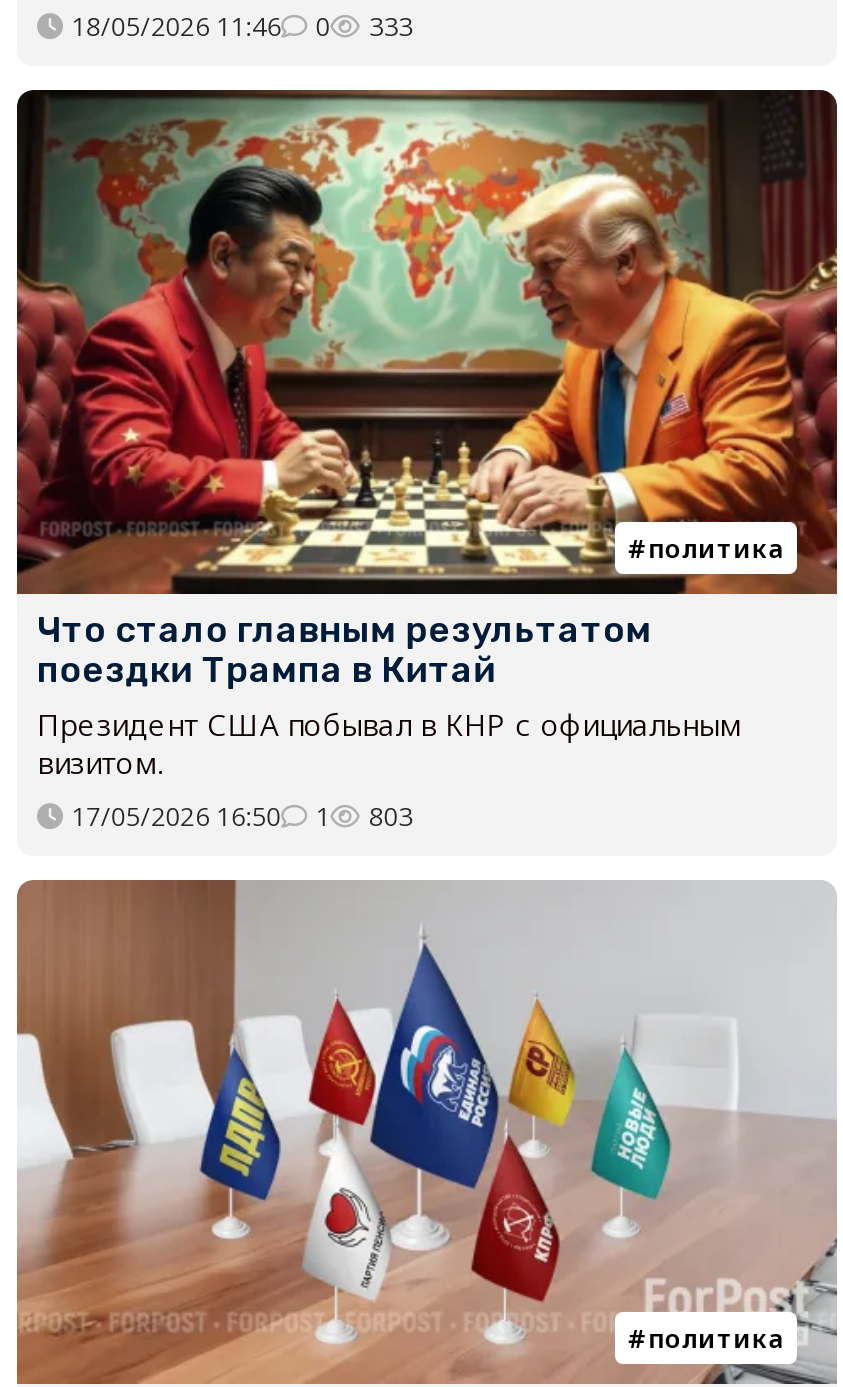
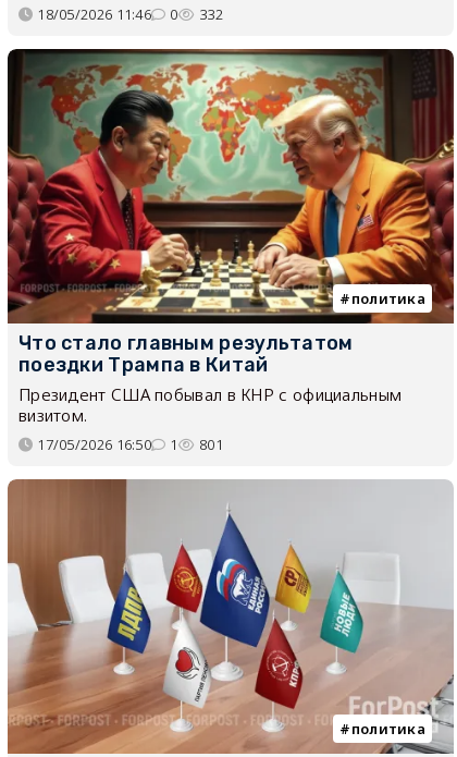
[72,8,413,44] 18/05/2026 11:46 0 333 -> [37,5,223,24] 18/05/2026 11:46 0 332
[72,798,413,834] 17/05/2026 16:50 1 803 -> [37,435,223,454] 17/05/2026 16:50 1 801

